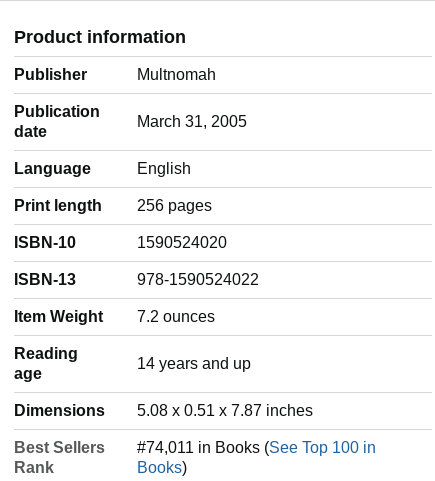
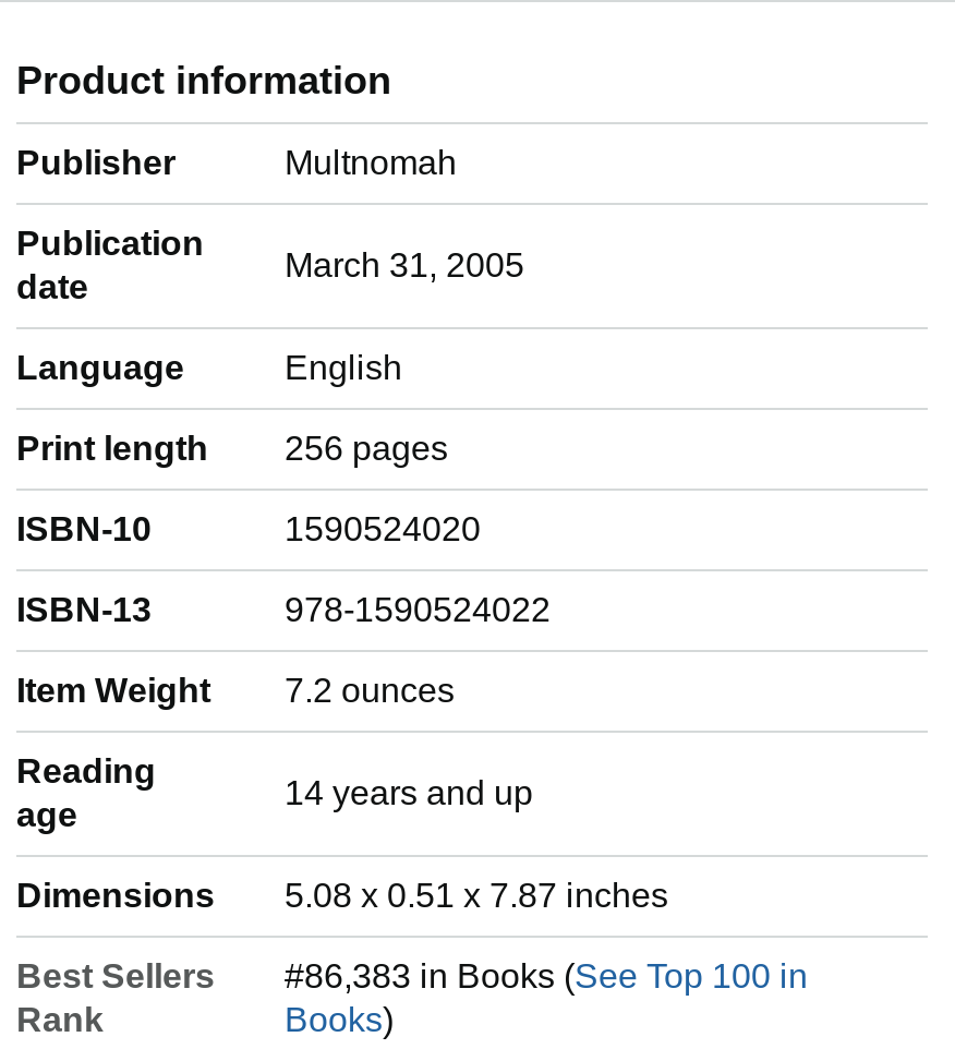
[137,439,376,456] #74,011 in Books (See Top 100 in -> [285,958,808,995] #86,383 in Books (See Top 100 in

